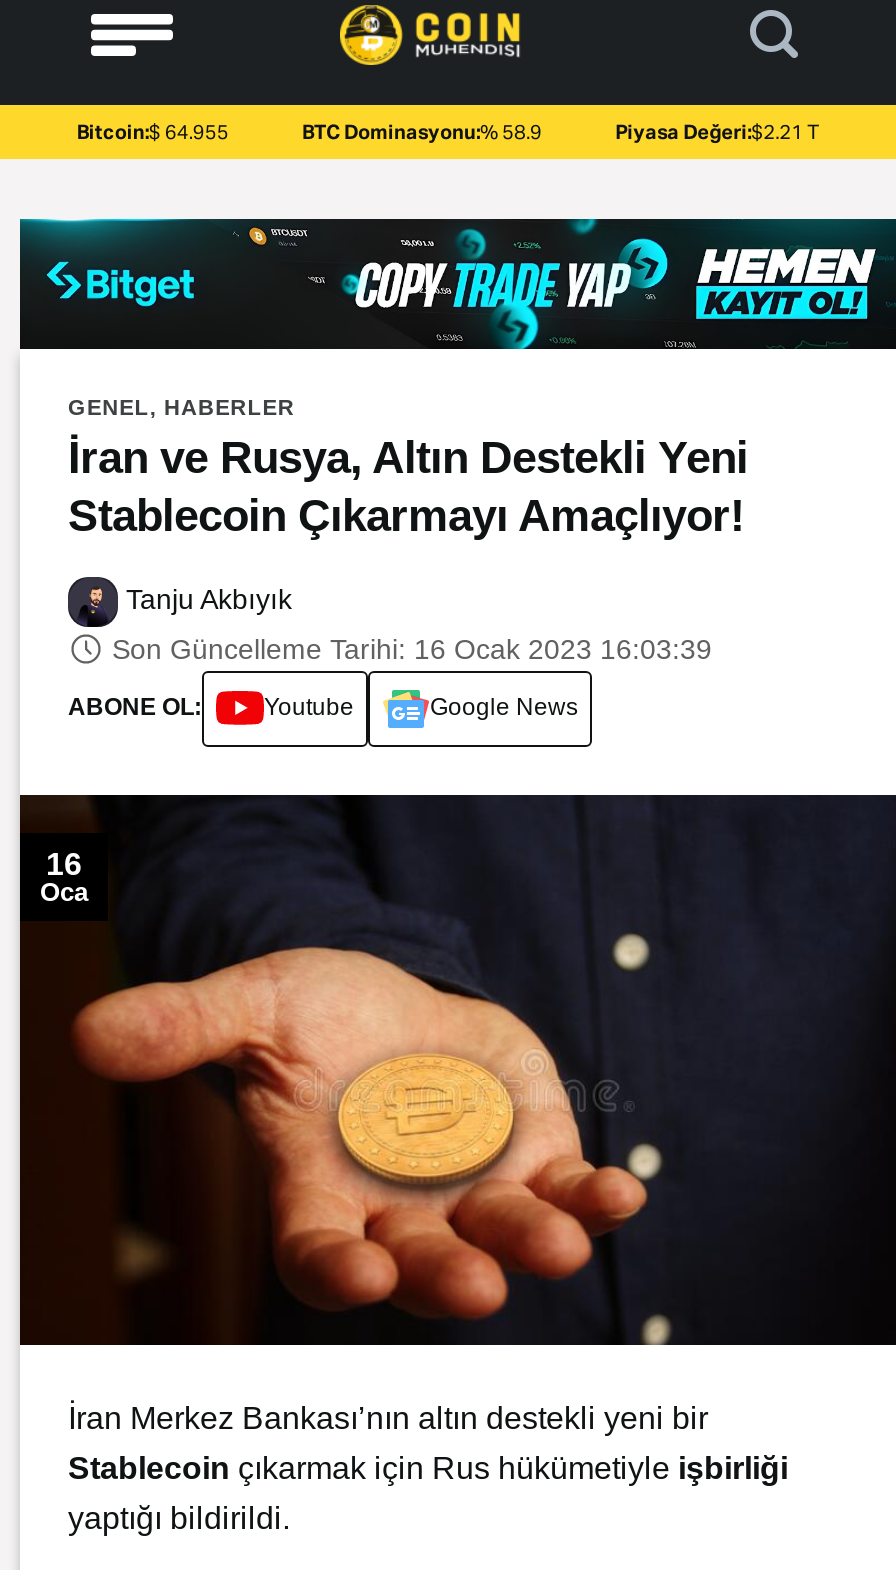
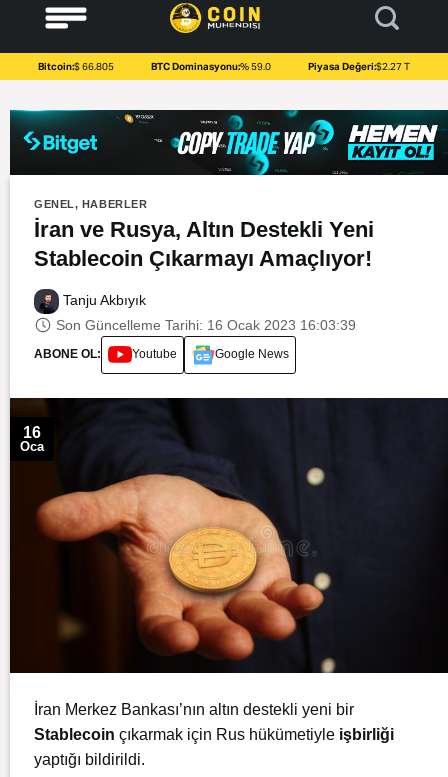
[77,122,229,142] Bitcoin:$ 64.955 -> [38,61,114,71] Bitcoin:$ 66.805
[302,122,542,142] BTC Dominasyonu:% 58.9 -> [151,61,271,71] BTC Dominasyonu:% 59.0
[615,122,819,142] Piyasa Değeri:$2.21 T -> [308,61,410,71] Piyasa Değeri:$2.27 T

